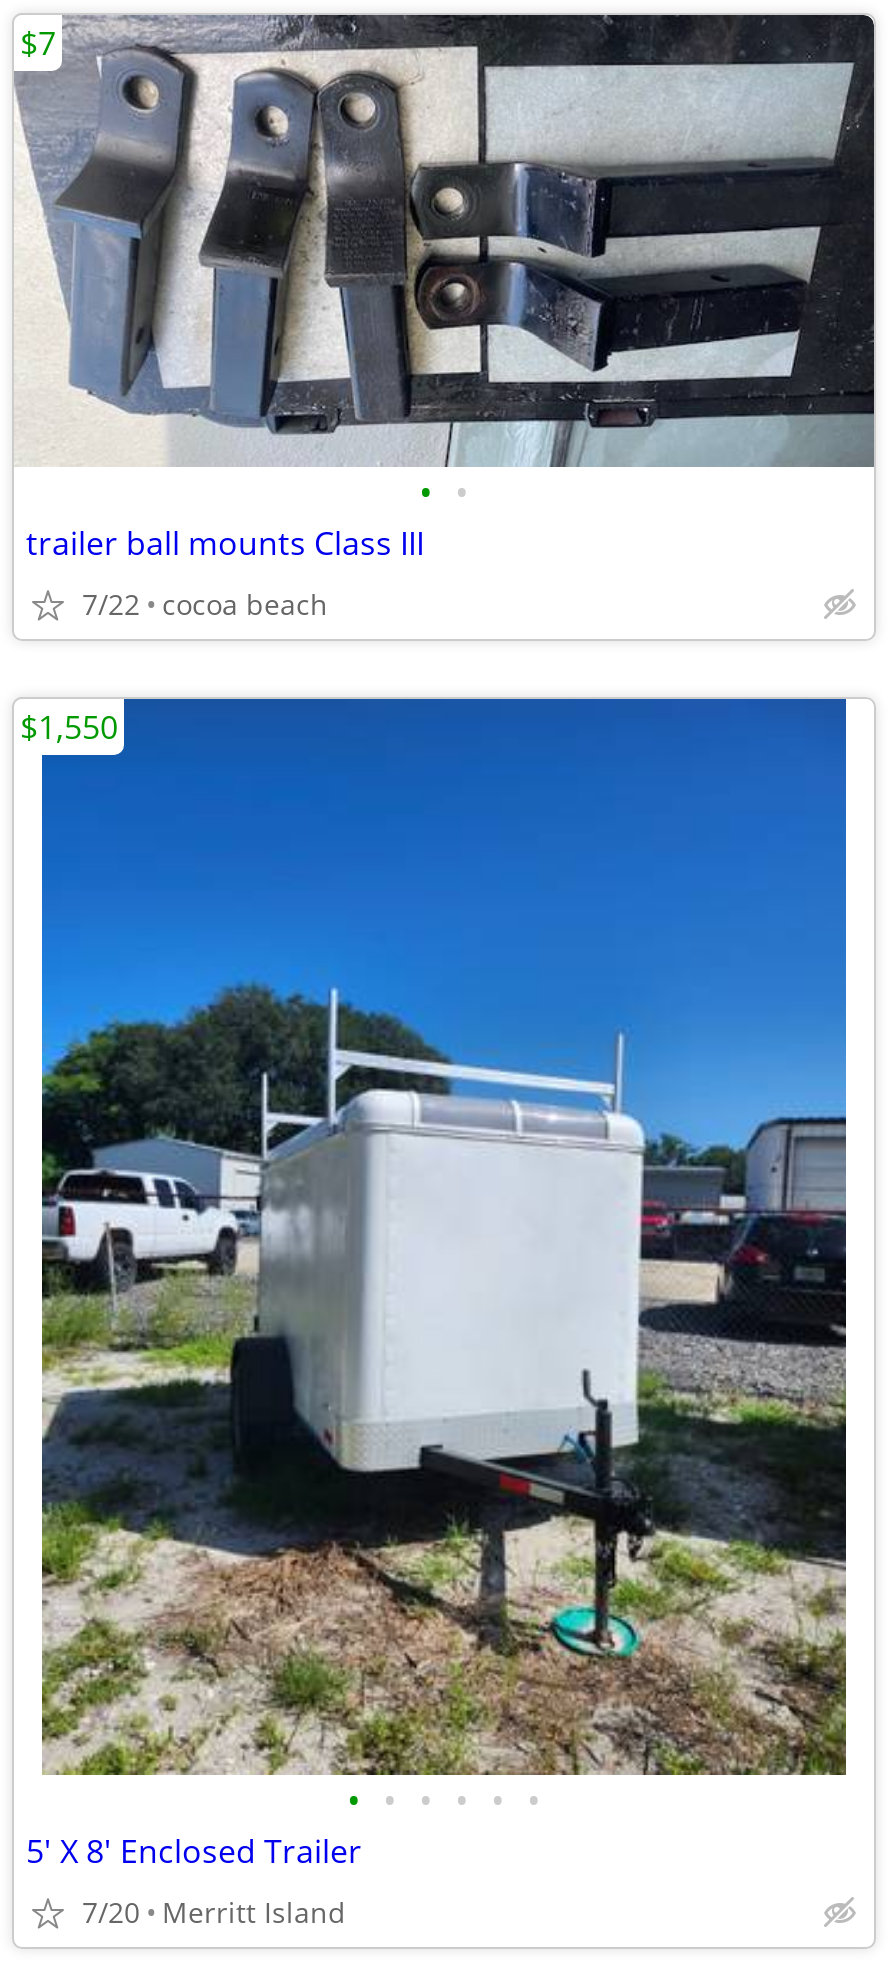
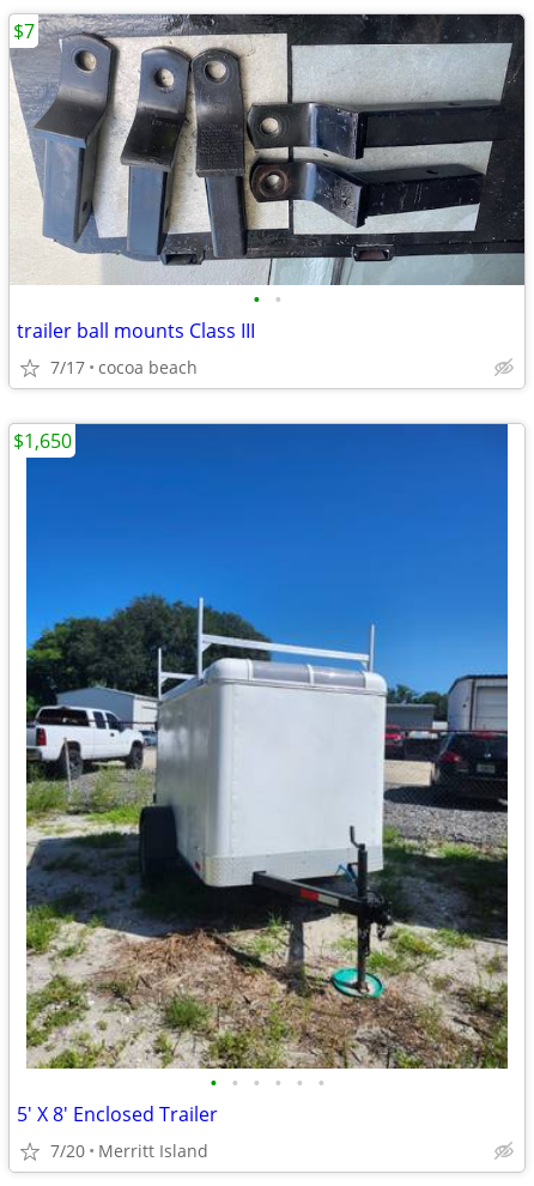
[82,585,328,623] 7/22 cocoa beach -> [50,356,198,379] 7/17 cocoa beach
[20,705,118,749] $1,550 -> [13,428,72,454] $1,650

